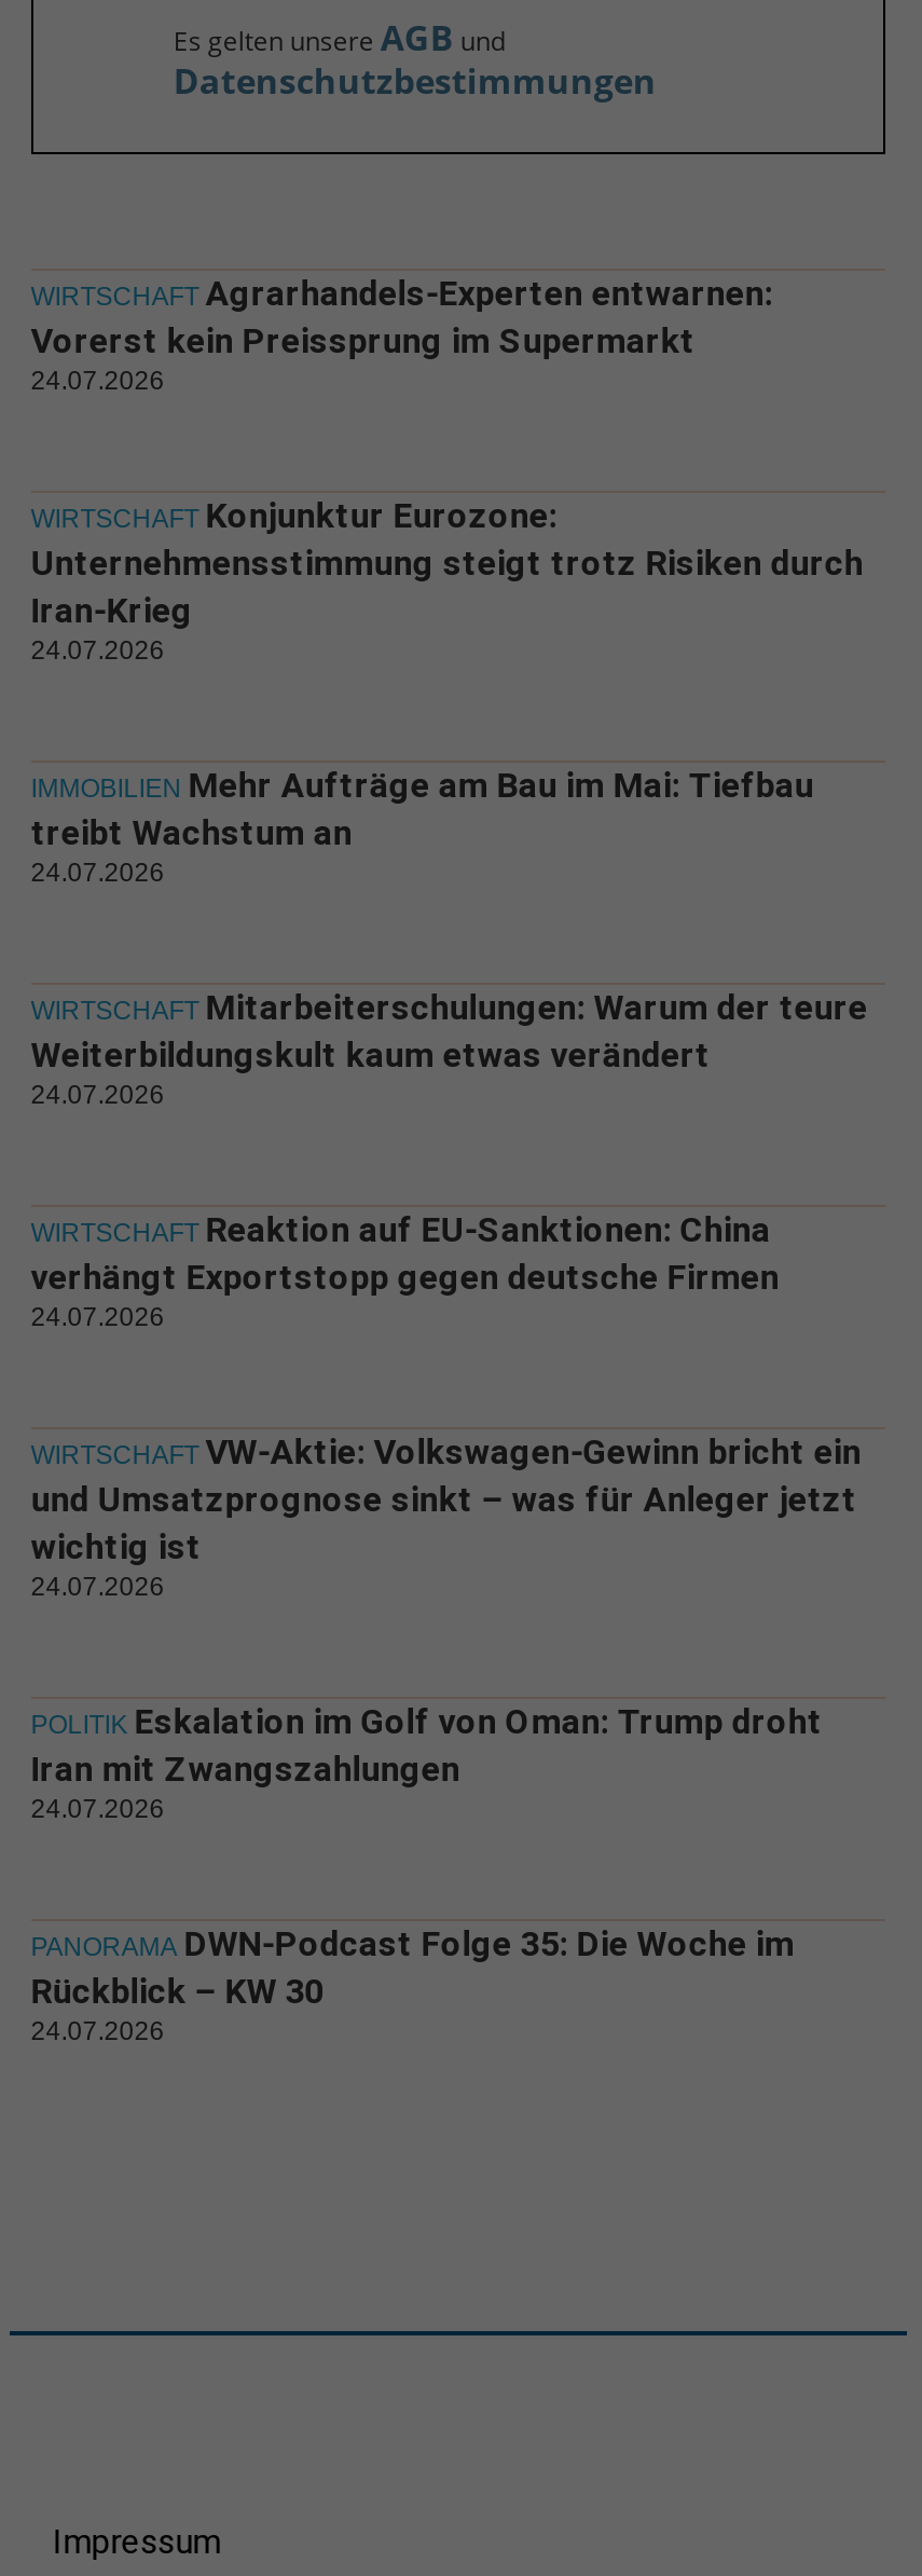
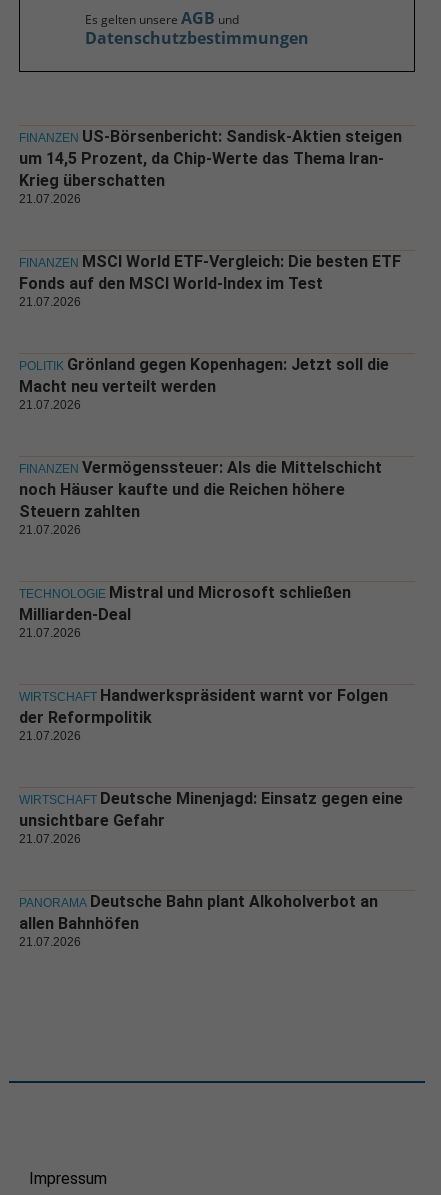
[31,273,773,396] WIRTSCHAFT Agrarhandels-Experten entwarnen: | Vorerst kein Preissprung im Supermarkt | 24.07.2026 -> [19,127,402,206] FINANZEN US-Börsenbericht: Sandisk-Aktien steigen | um 14,5 Prozent, da Chip-Werte das Thema Iran- | Krieg überschatten | 21.07.2026
[31,496,863,666] WIRTSCHAFT Konjunktur Eurozone: | Unternehmensstimmung steigt trotz Risiken durch | Iran-Krieg | 24.07.2026 -> [19,252,401,309] FINANZEN MSCI World ETF-Vergleich: Die besten ETF | Fonds auf den MSCI World-Index im Test | 21.07.2026
[31,765,814,888] IMMOBILIEN Mehr Aufträge am Bau im Mai: Tiefbau | treibt Wachstum an | 24.07.2026 -> [19,355,389,412] POLITIK Grönland gegen Kopenhagen: Jetzt soll die | Macht neu verteilt werden | 21.07.2026
[31,987,867,1110] WIRTSCHAFT Mitarbeiterschulungen: Warum der teure | Weiterbildungskult kaum etwas verändert | 24.07.2026 -> [19,458,382,537] FINANZEN Vermögenssteuer: Als die Mittelschicht | noch Häuser kaufte und die Reichen höhere | Steuern zahlten | 21.07.2026
[31,1210,779,1333] WIRTSCHAFT Reaktion auf EU-Sanktionen: China | verhängt Exportstopp gegen deutsche Firmen | 24.07.2026 -> [19,583,351,640] TECHNOLOGIE Mistral und Microsoft schließen | Milliarden-Deal | 21.07.2026
[31,1432,861,1602] WIRTSCHAFT VW-Aktie: Volkswagen-Gewinn bricht ein | und Umsatzprognose sinkt – was für Anleger jetzt | wichtig ist | 24.07.2026 -> [19,686,388,743] WIRTSCHAFT Handwerkspräsident warnt vor Folgen | der Reformpolitik | 21.07.2026
[31,1702,822,1825] POLITIK Eskalation im Golf von Oman: Trump droht | Iran mit Zwangszahlungen | 24.07.2026 -> [19,789,403,846] WIRTSCHAFT Deutsche Minenjagd: Einsatz gegen eine | unsichtbare Gefahr | 21.07.2026
[31,1924,794,2047] PANORAMA DWN-Podcast Folge 35: Die Woche im | Rückblick – KW 30 | 24.07.2026 -> [19,892,378,949] PANORAMA Deutsche Bahn plant Alkoholverbot an | allen Bahnhöfen | 21.07.2026

